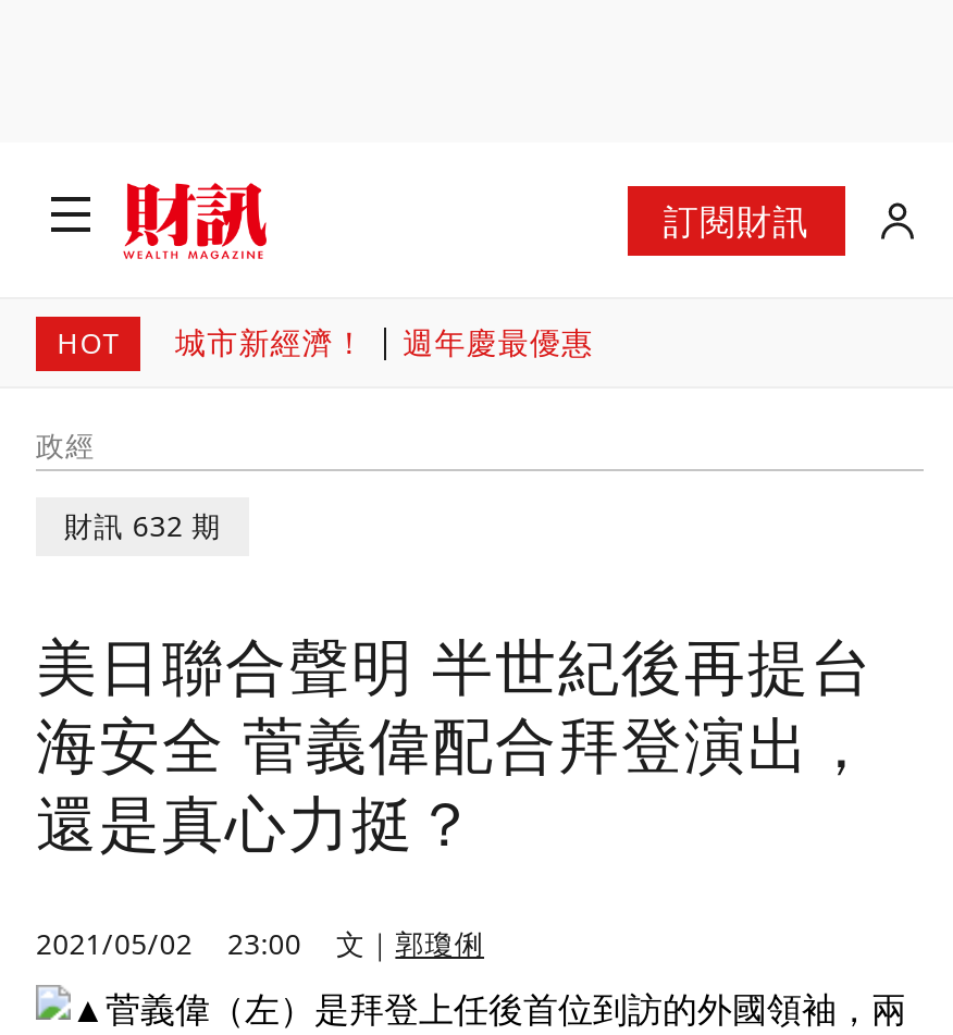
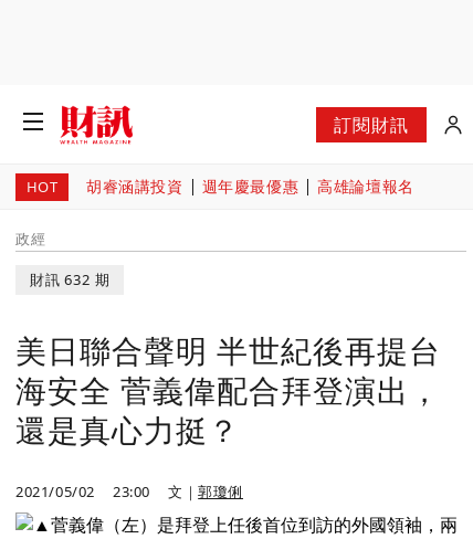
[175,321,366,362] 城市新經濟！ -> [86,176,183,197] 胡睿涵講投資
none -> [317,176,414,197] 高雄論壇報名

